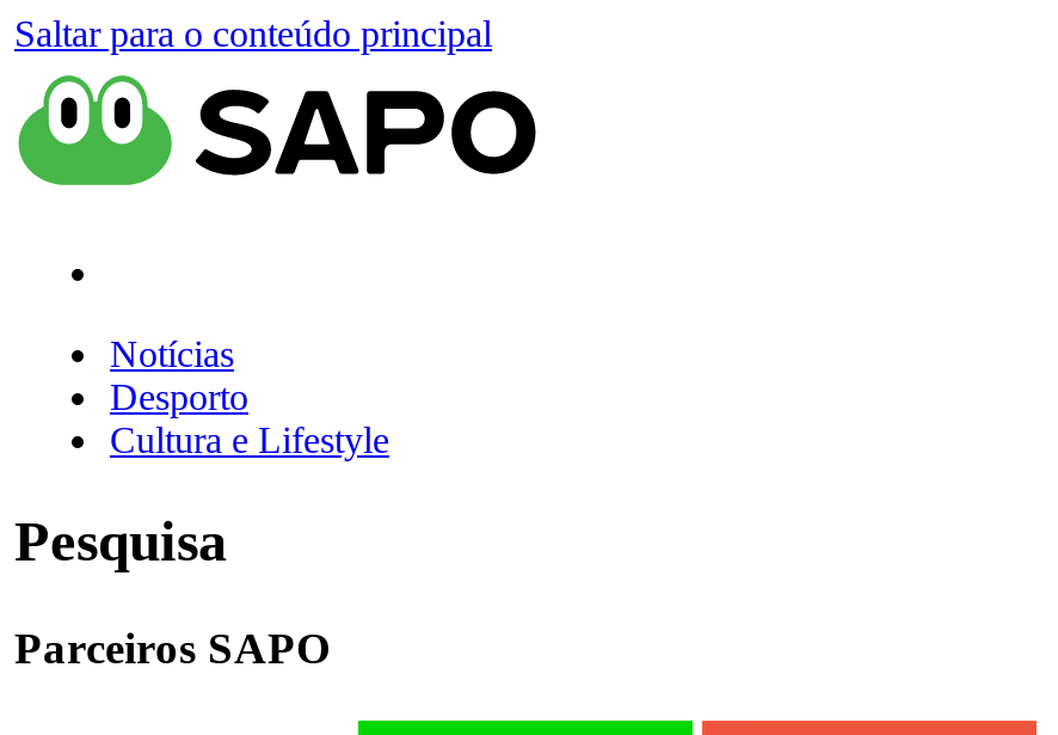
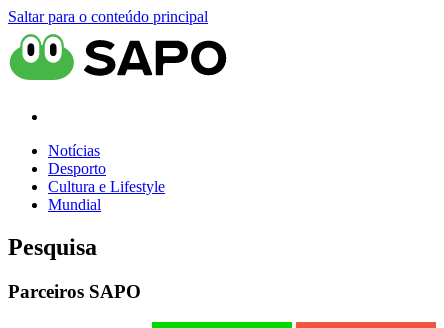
none -> [48,196,101,213] Mundial

